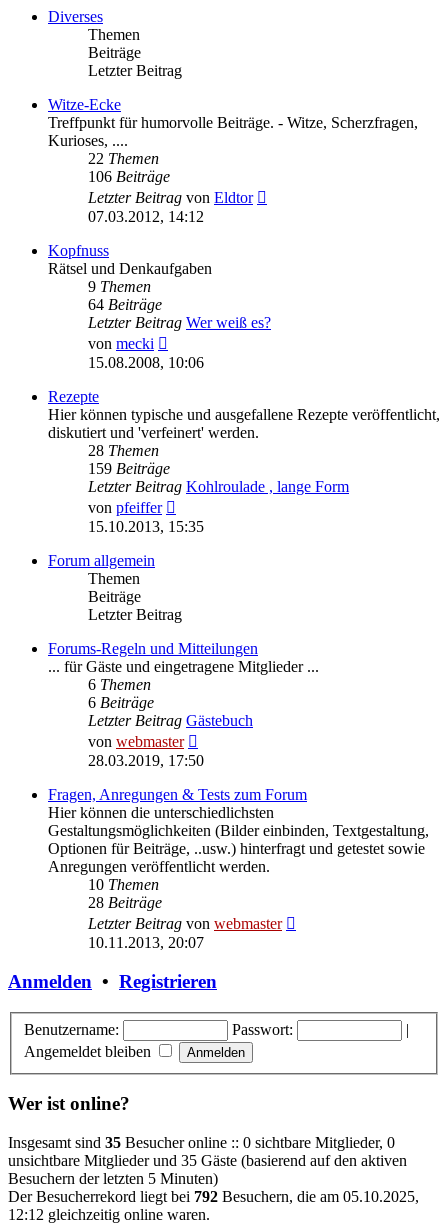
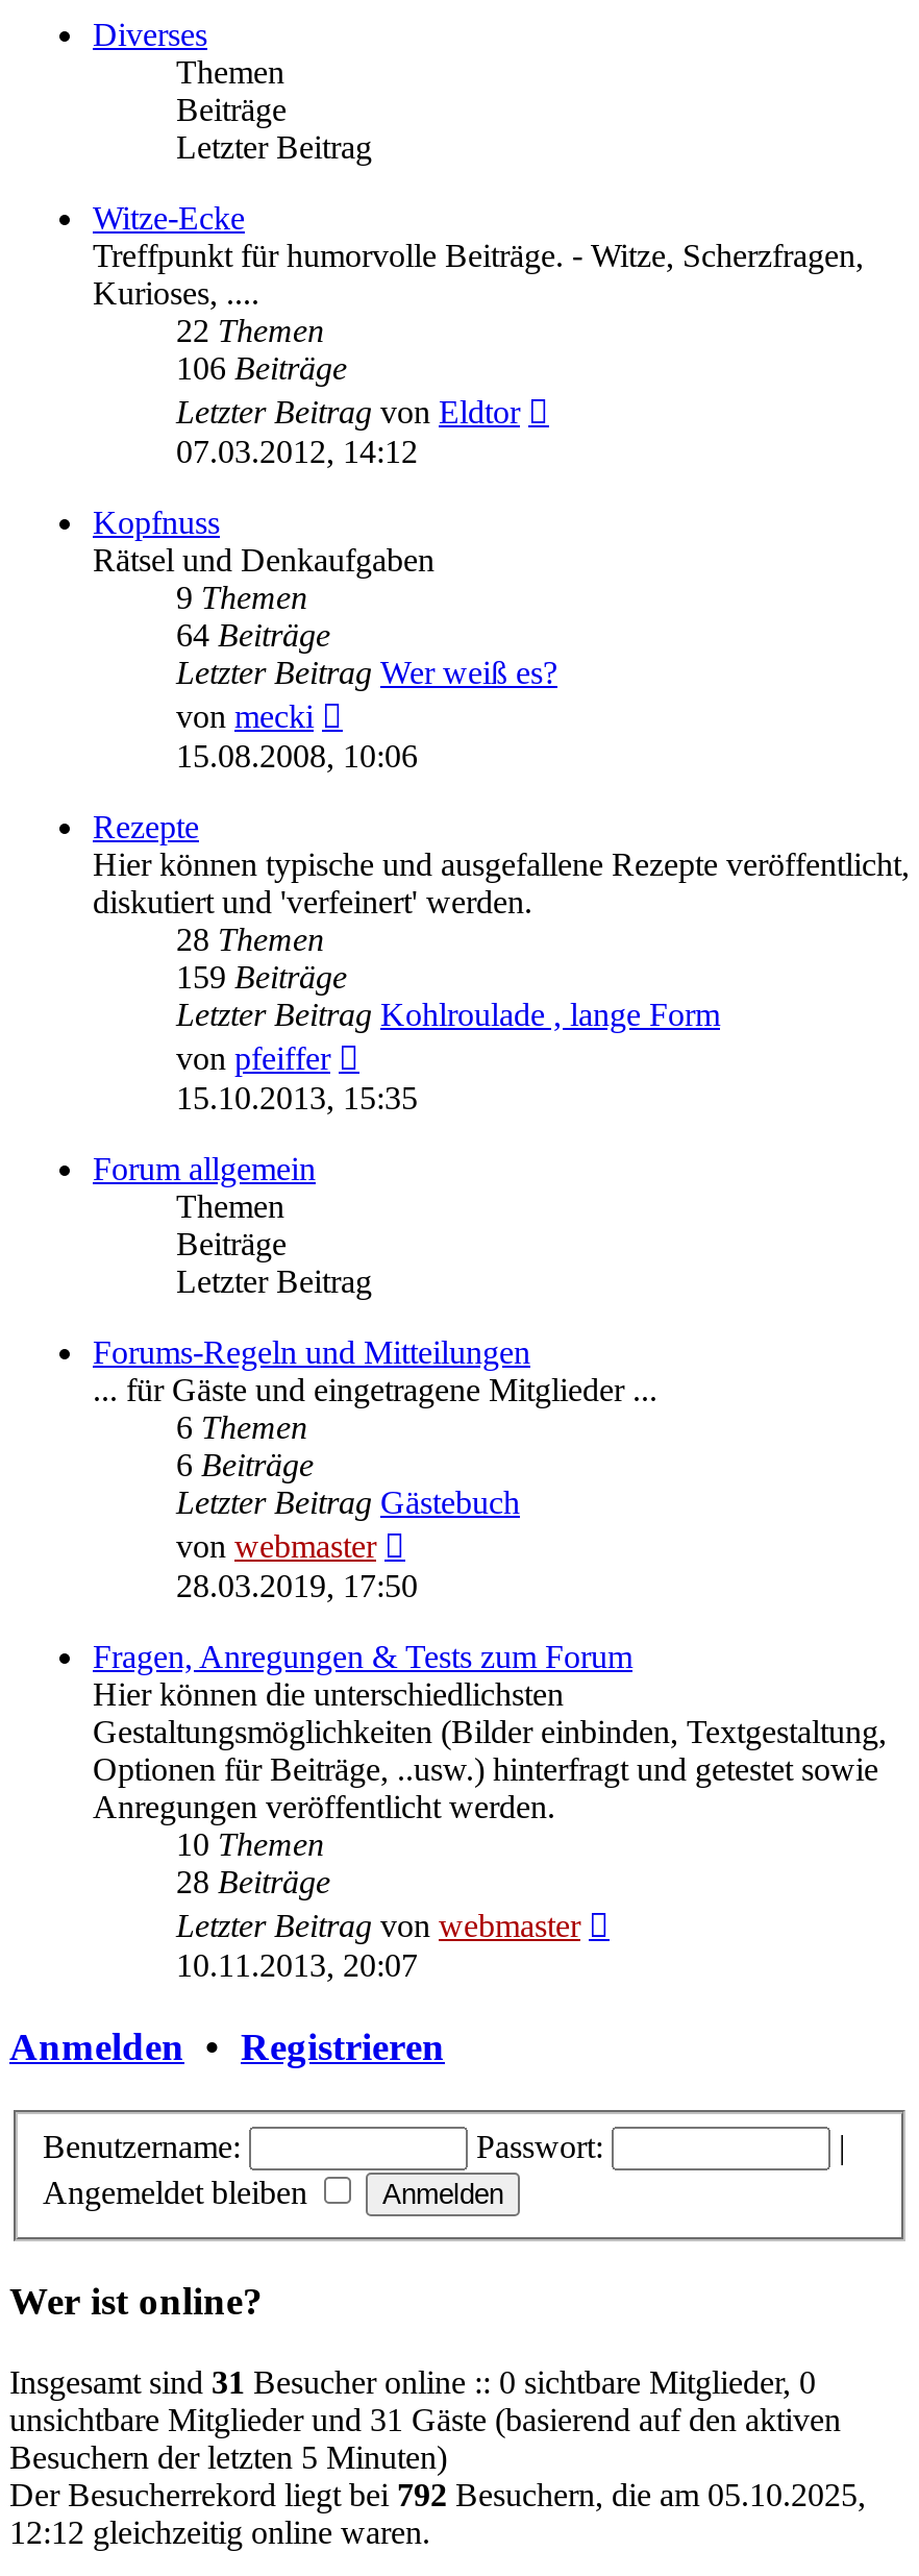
[8,1134,395,1151] Insgesamt sind 35 Besucher online :: 0 sichtbare Mitglieder, 0 -> [9,2364,816,2400] Insgesamt sind 31 Besucher online :: 0 sichtbare Mitglieder, 0
[8,1152,407,1169] unsichtbare Mitglieder und 35 Gäste (basierend auf den aktiven -> [9,2402,841,2437] unsichtbare Mitglieder und 31 Gäste (basierend auf den aktiven

